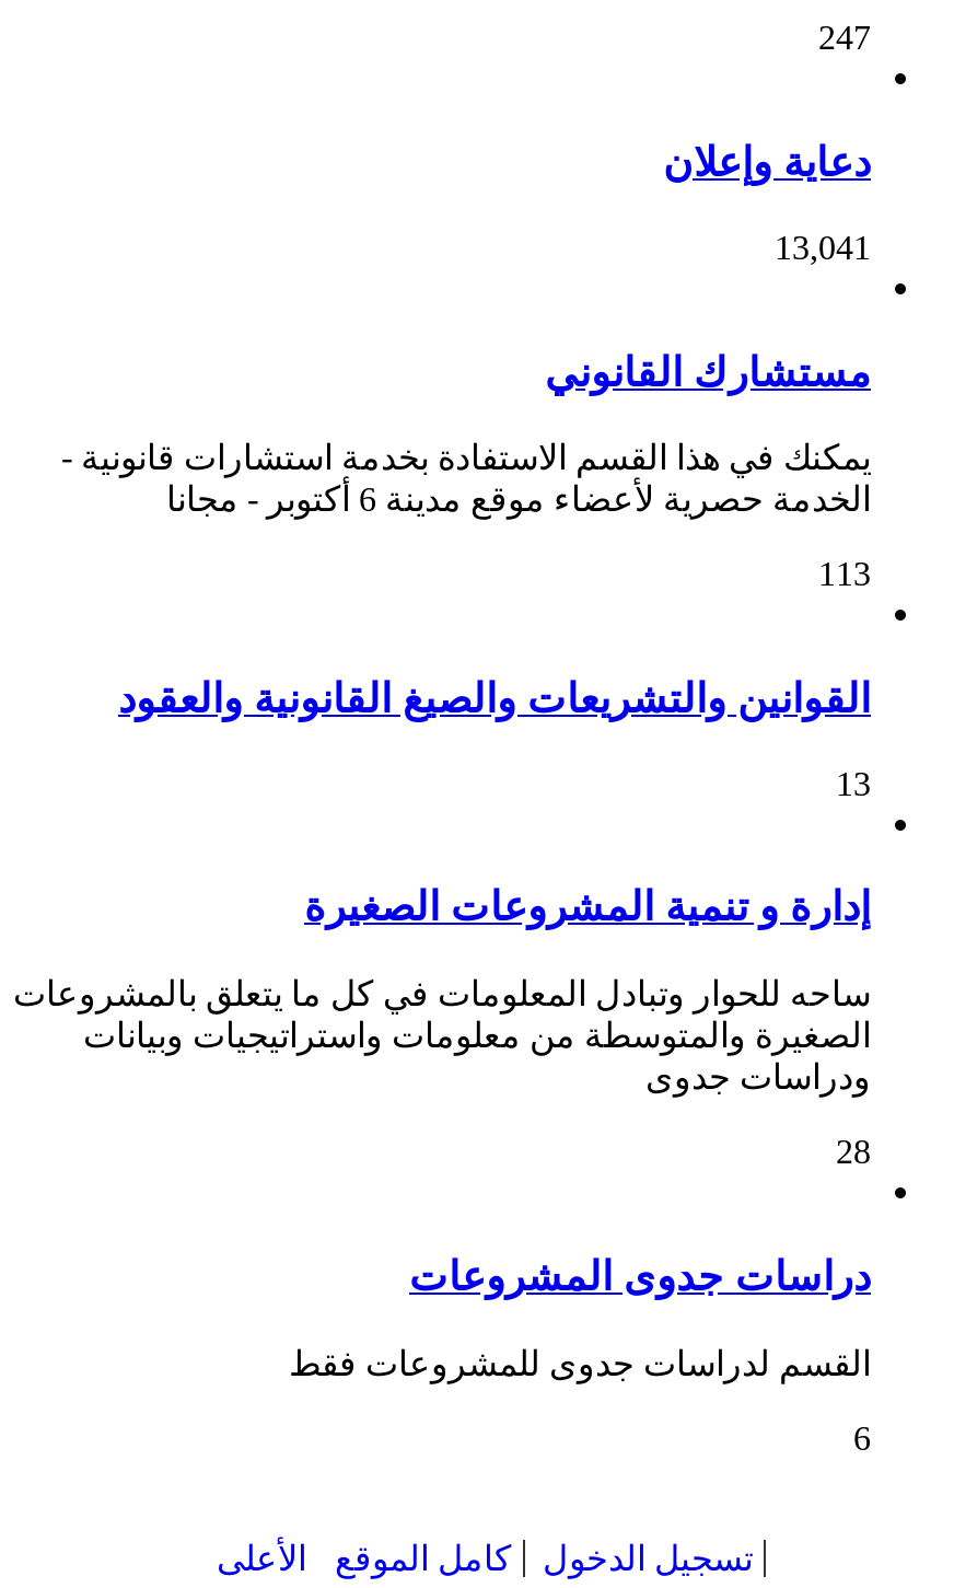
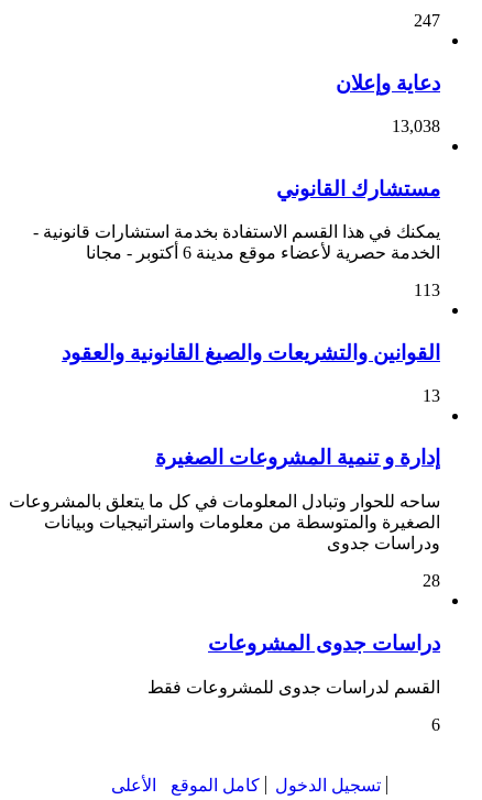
[775,229,871,266] 13,041 -> [392,117,440,135] 13,038

